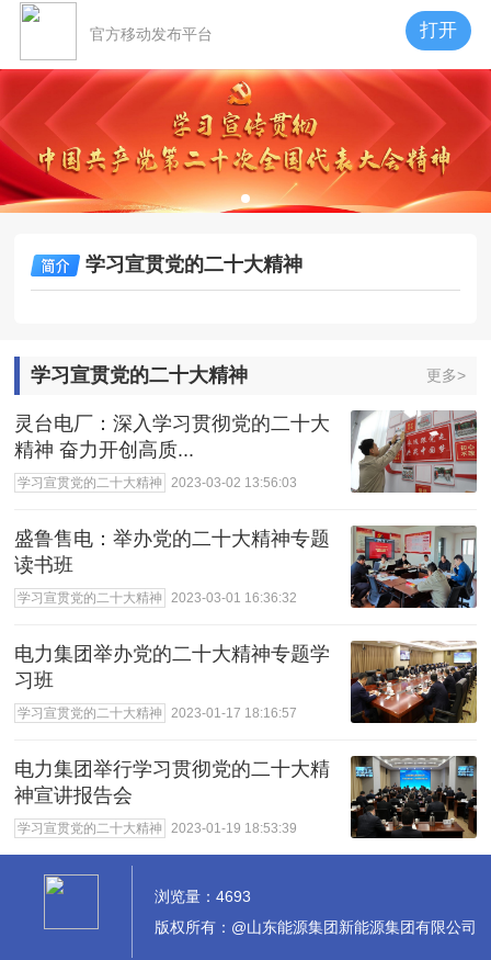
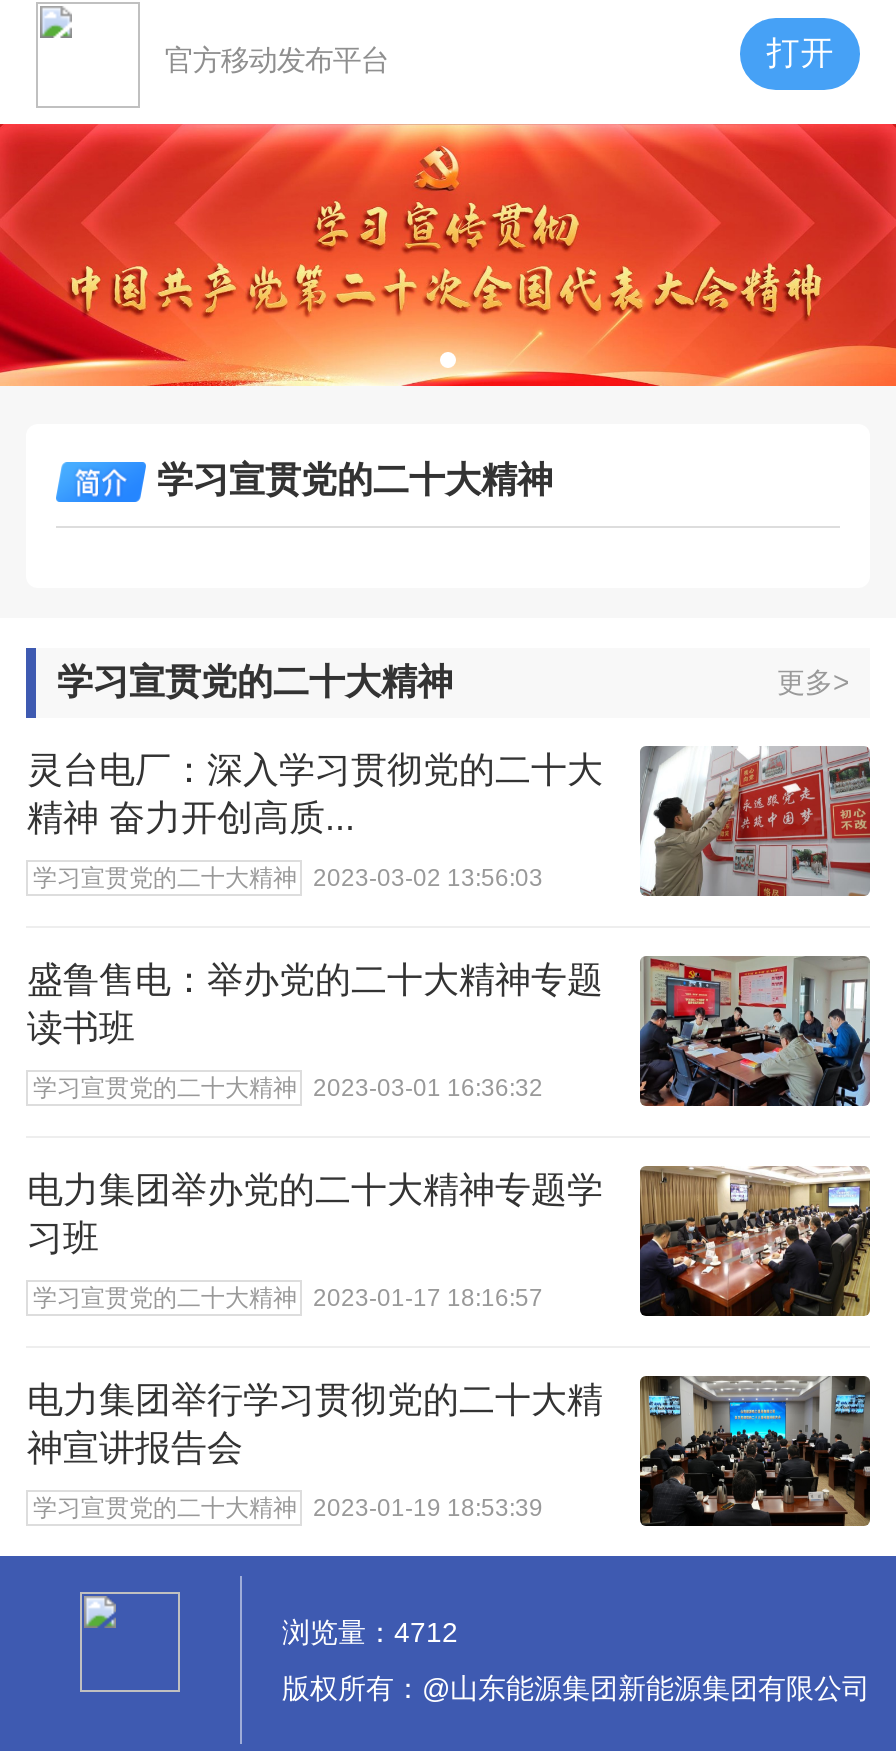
[155,888,251,905] 浏览量：4693 -> [282,1616,458,1648] 浏览量：4712

